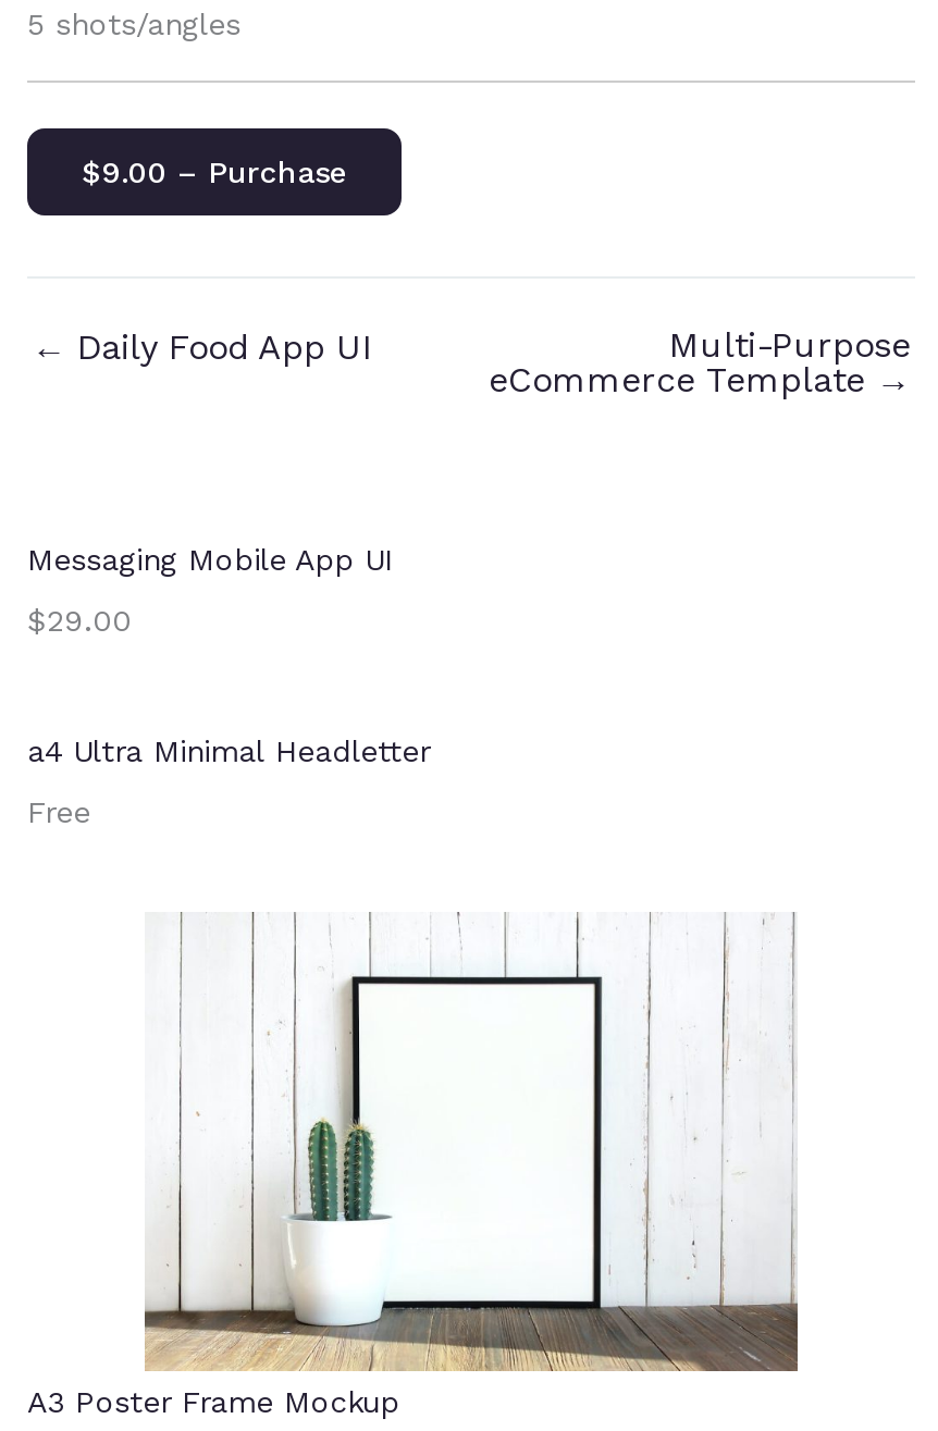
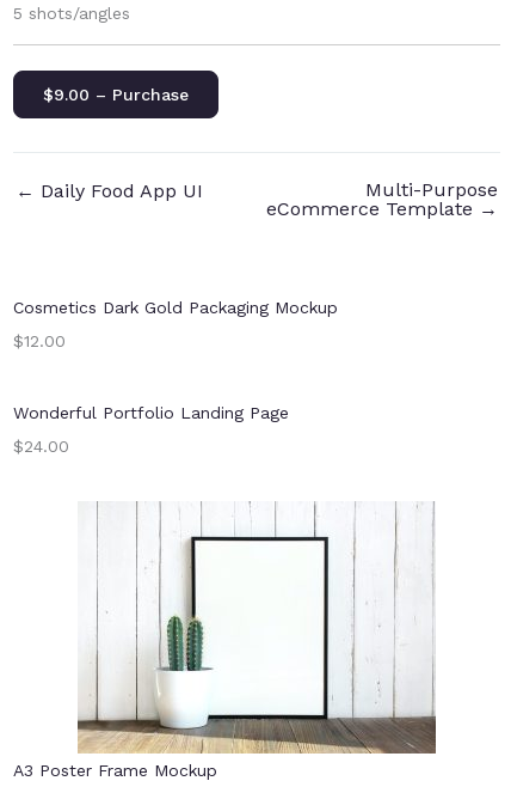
[27,543,393,577] Messaging Mobile App UI -> [13,298,338,317] Cosmetics Dark Gold Packaging Mockup
[27,604,132,638] $29.00 -> [13,332,66,351] $12.00
[27,734,430,769] a4 Ultra Minimal Headletter -> [13,403,289,423] Wonderful Portfolio Landing Page
[27,795,90,830] Free -> [13,437,69,456] $24.00

